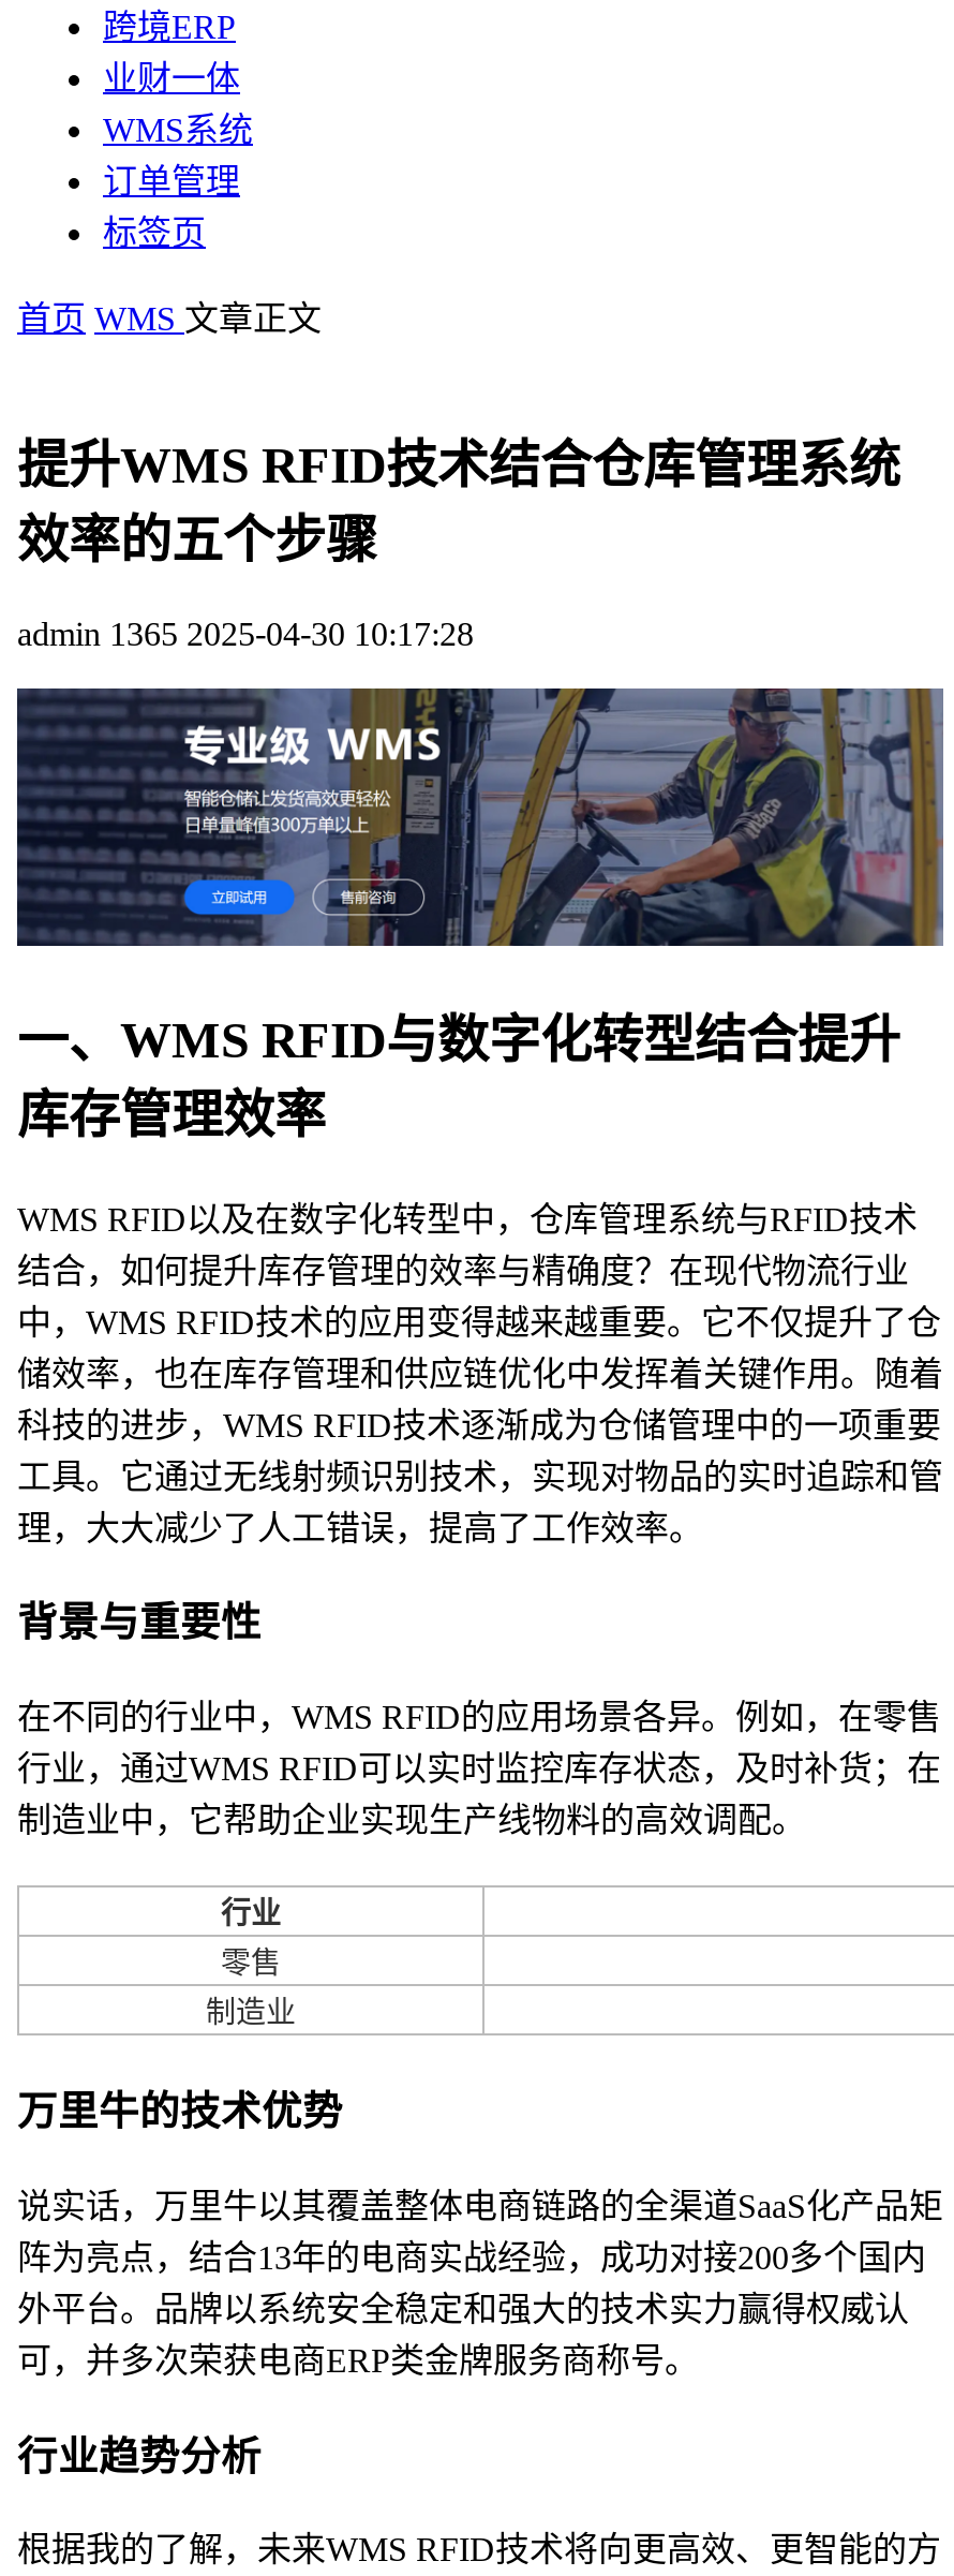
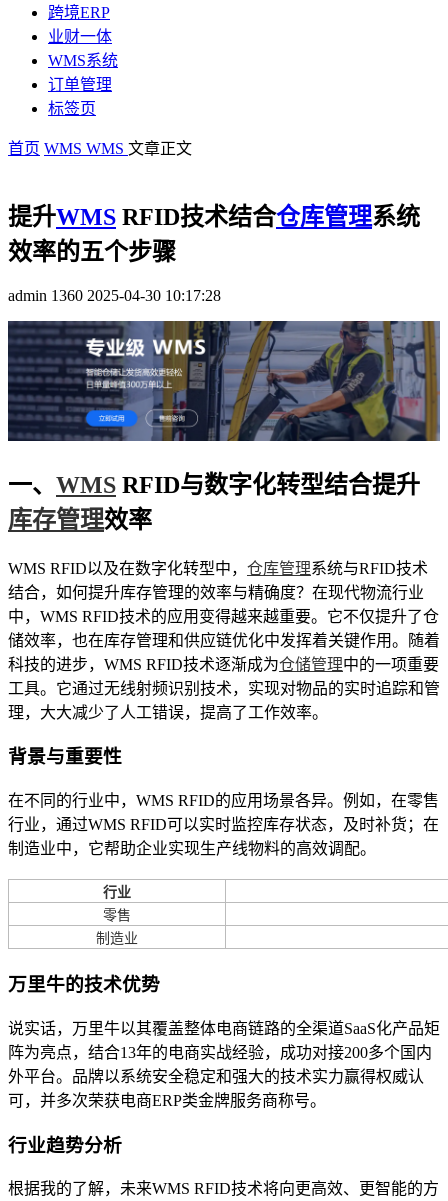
[17,300,322,337] 首页 WMS文章正文 -> [8,140,192,157] 首页 WMS WMS文章正文
[17,615,474,652] admin 1365 2025-04-30 10:17:28 -> [8,287,221,304] admin 1360 2025-04-30 10:17:28

